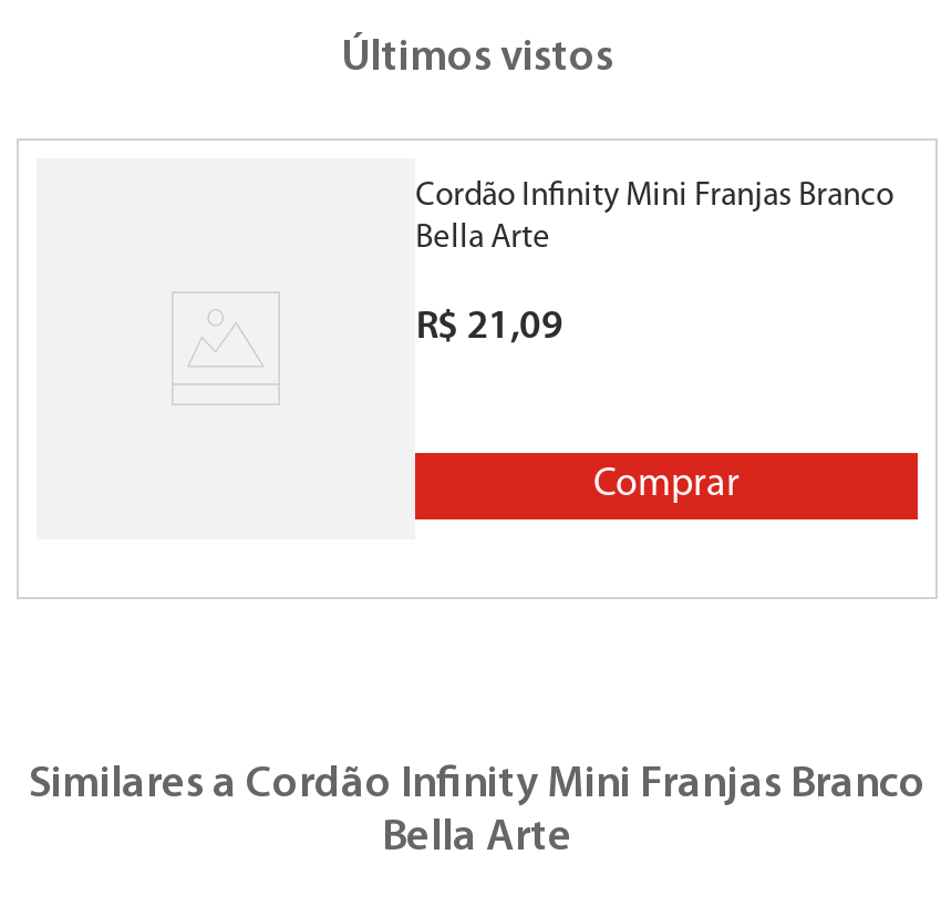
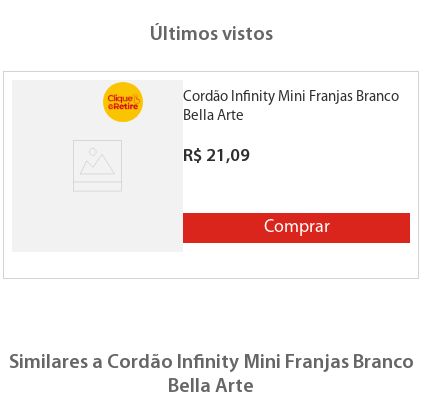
none -> [102,81,144,123] [image]

